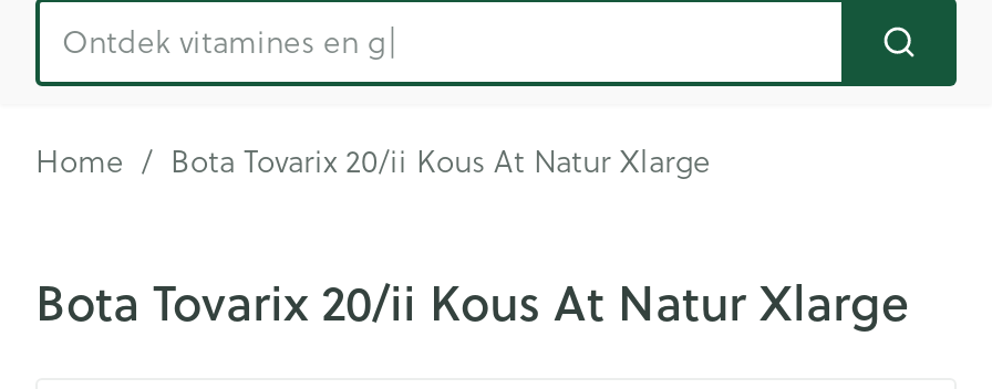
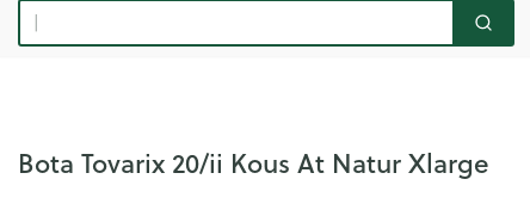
[35,137,711,183] Home / Bota Tovarix 20/ii Kous At Natur Xlarge -> none

